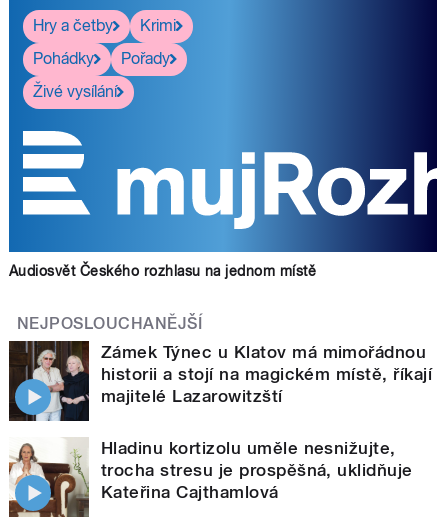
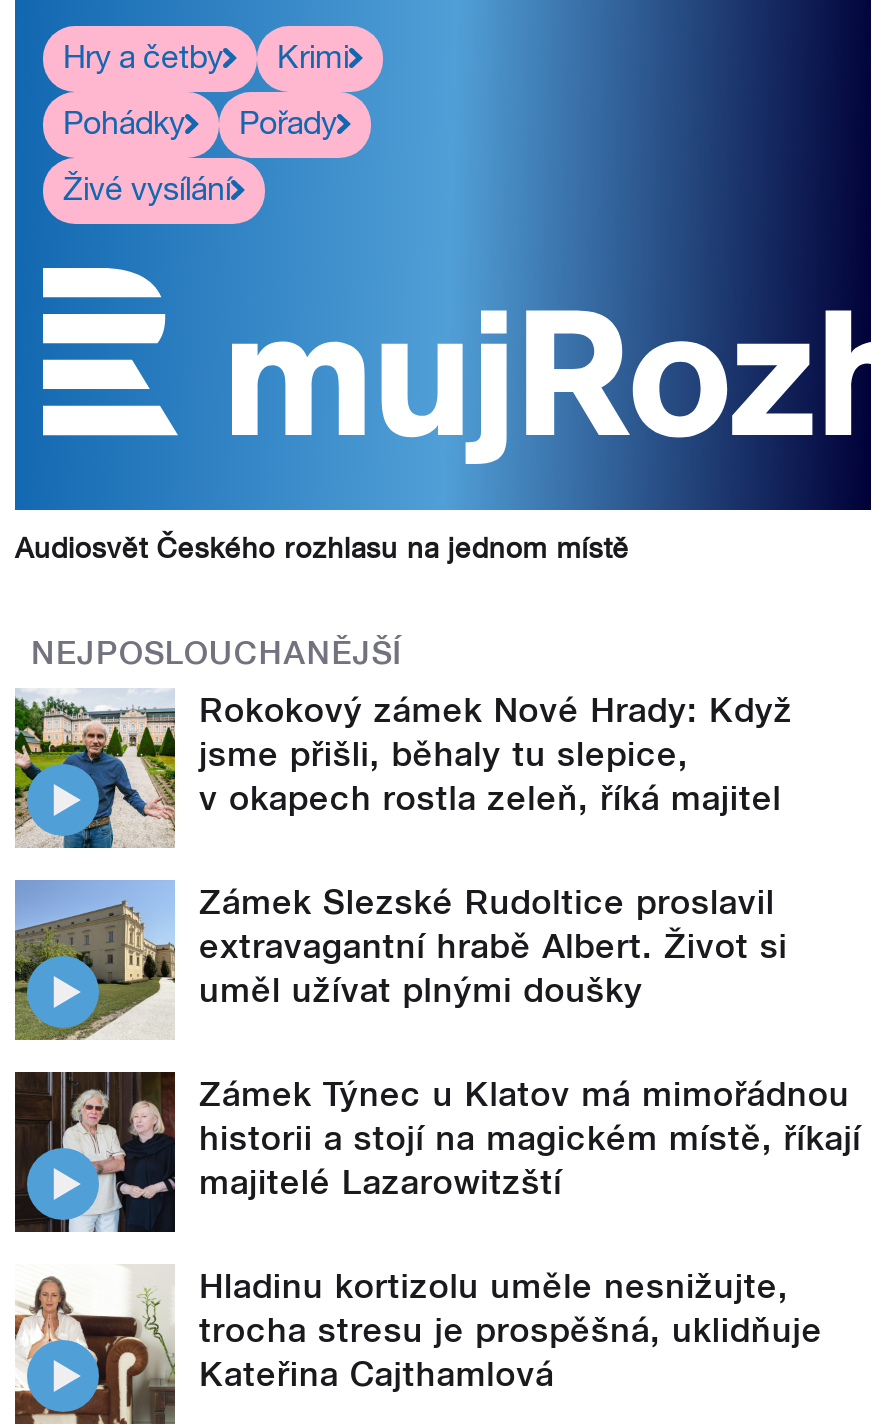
none -> [13,688,793,1009] [image] | Rokokový zámek Nové Hrady: Když | jsme přišli, běhaly tu slepice, | v okapech rostla zeleň, říká majitel | Zámek Slezské Rudoltice proslavil | extravagantní hrabě Albert. Život si | uměl užívat plnými doušky
none -> [13,878,171,1040] [image]

